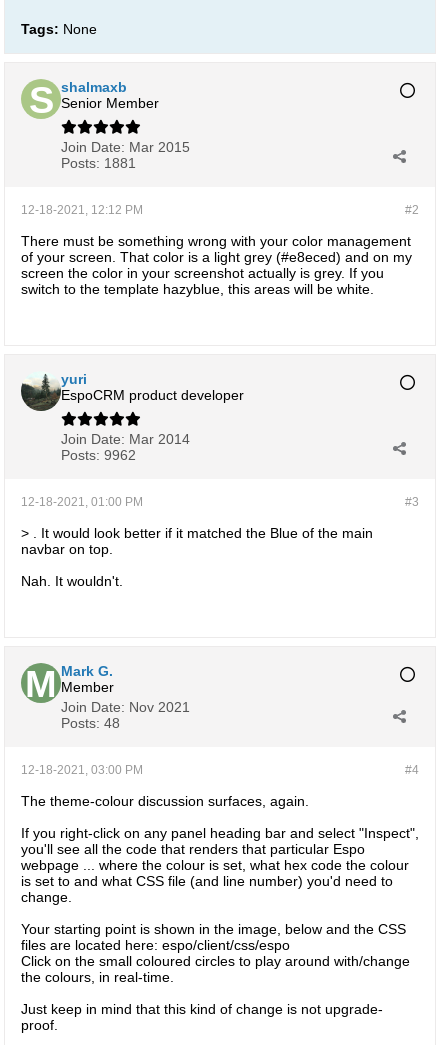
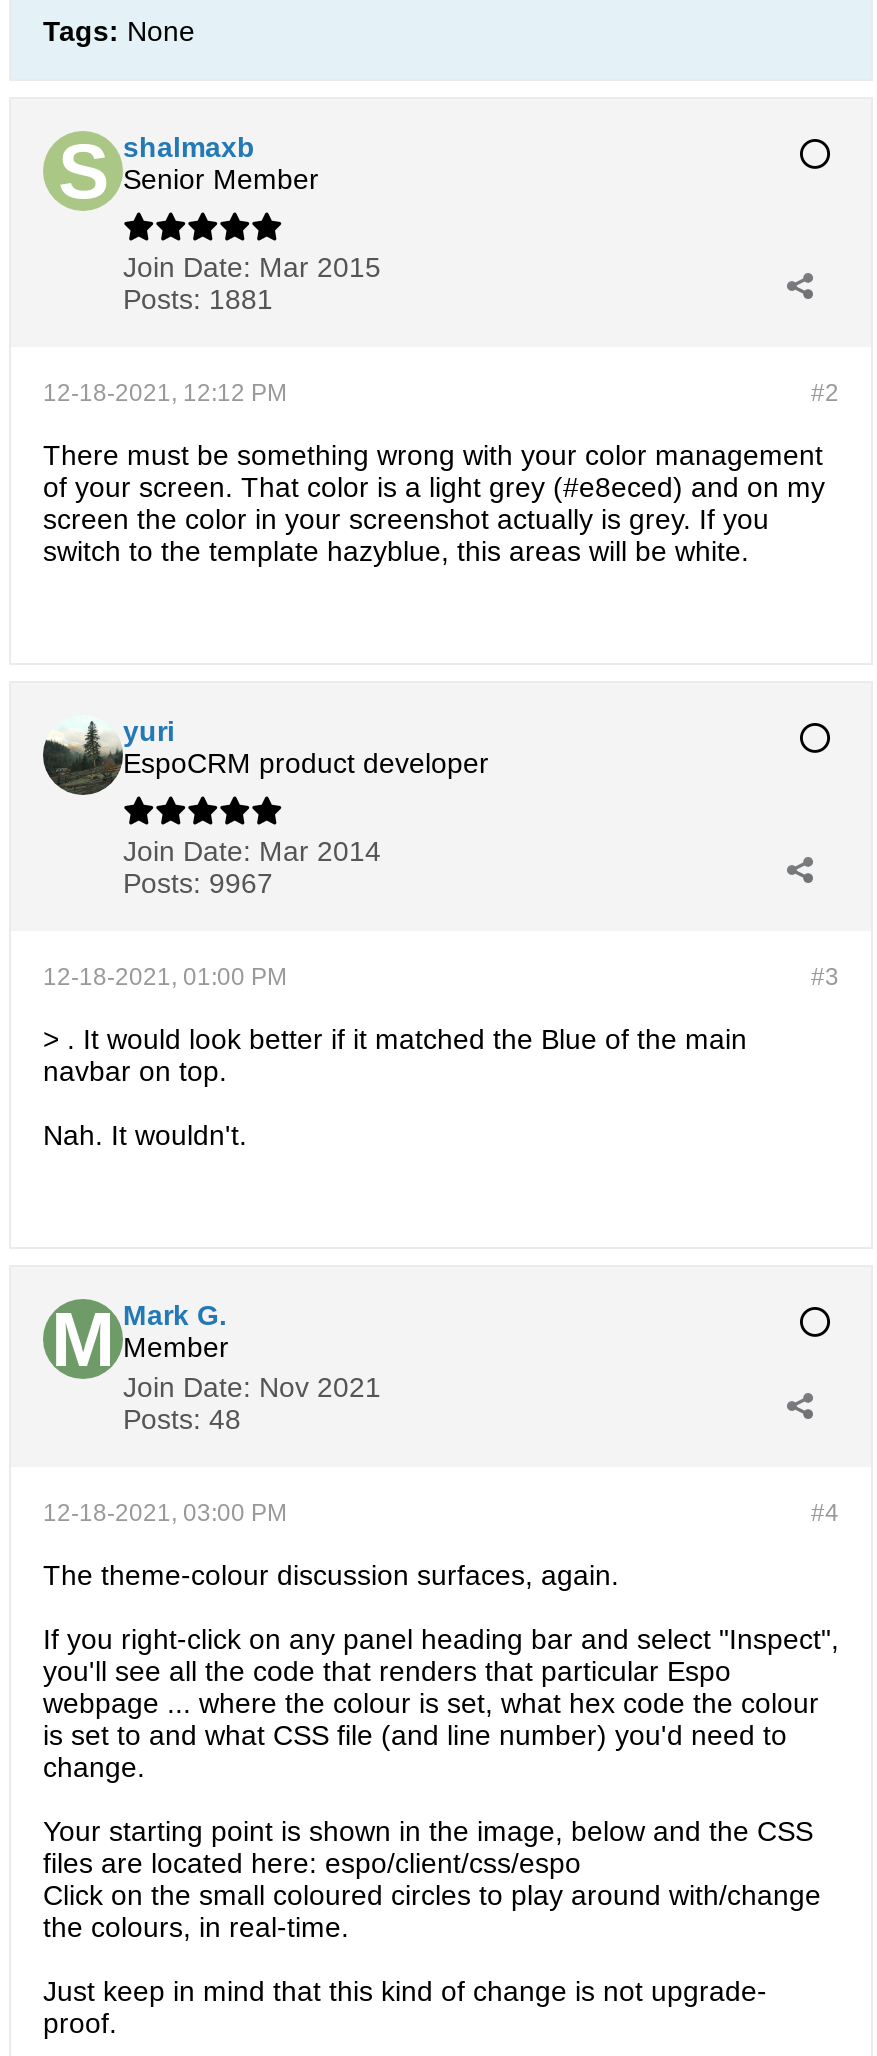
[61,447,136,463] Posts: 9962 -> [123,867,273,899] Posts: 9967

